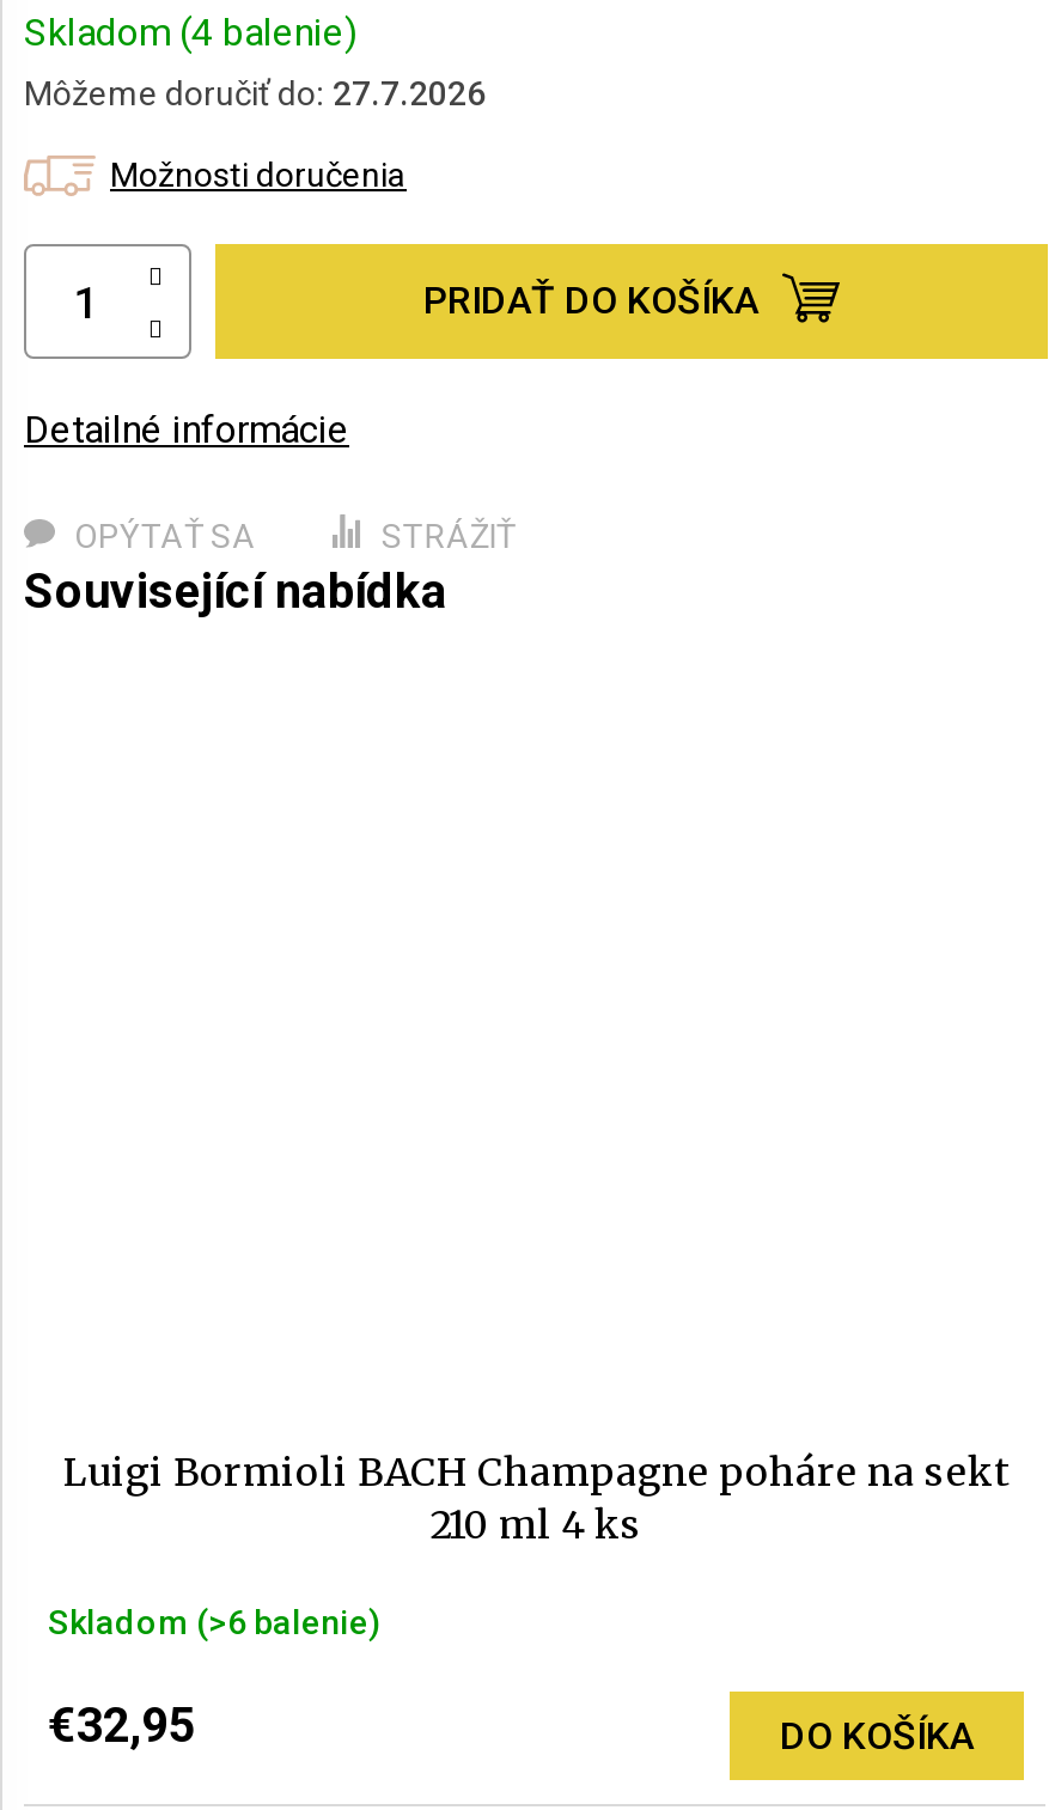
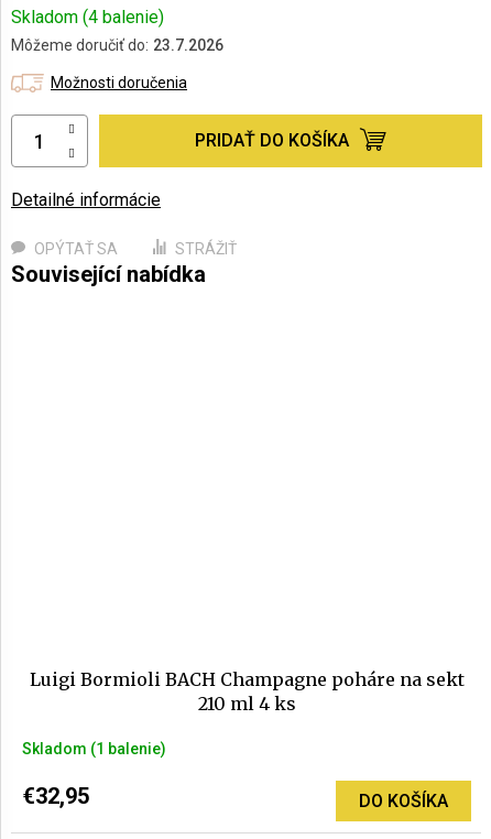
[24,75,486,113] Môžeme doručiť do: 27.7.2026 -> [11,37,223,54] Môžeme doručiť do: 23.7.2026
[48,1603,380,1641] Skladom (>6 balenie) -> [22,740,166,757] Skladom (1 balenie)

